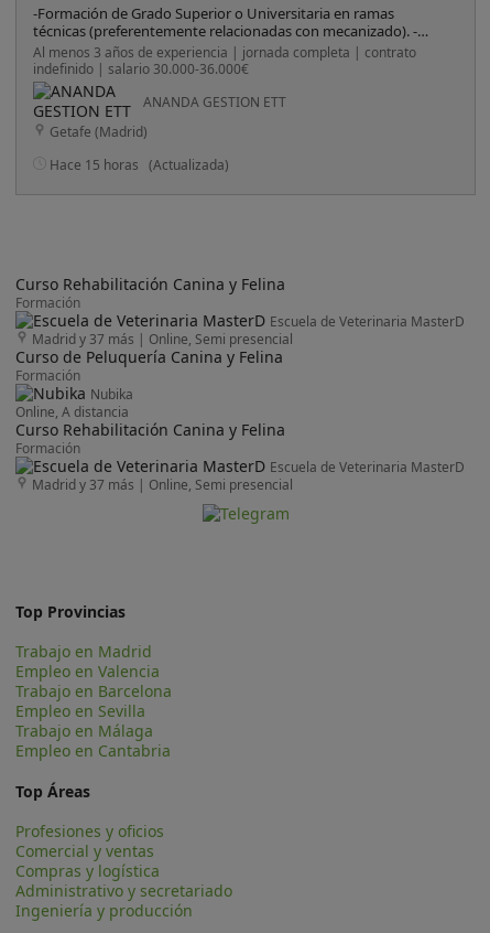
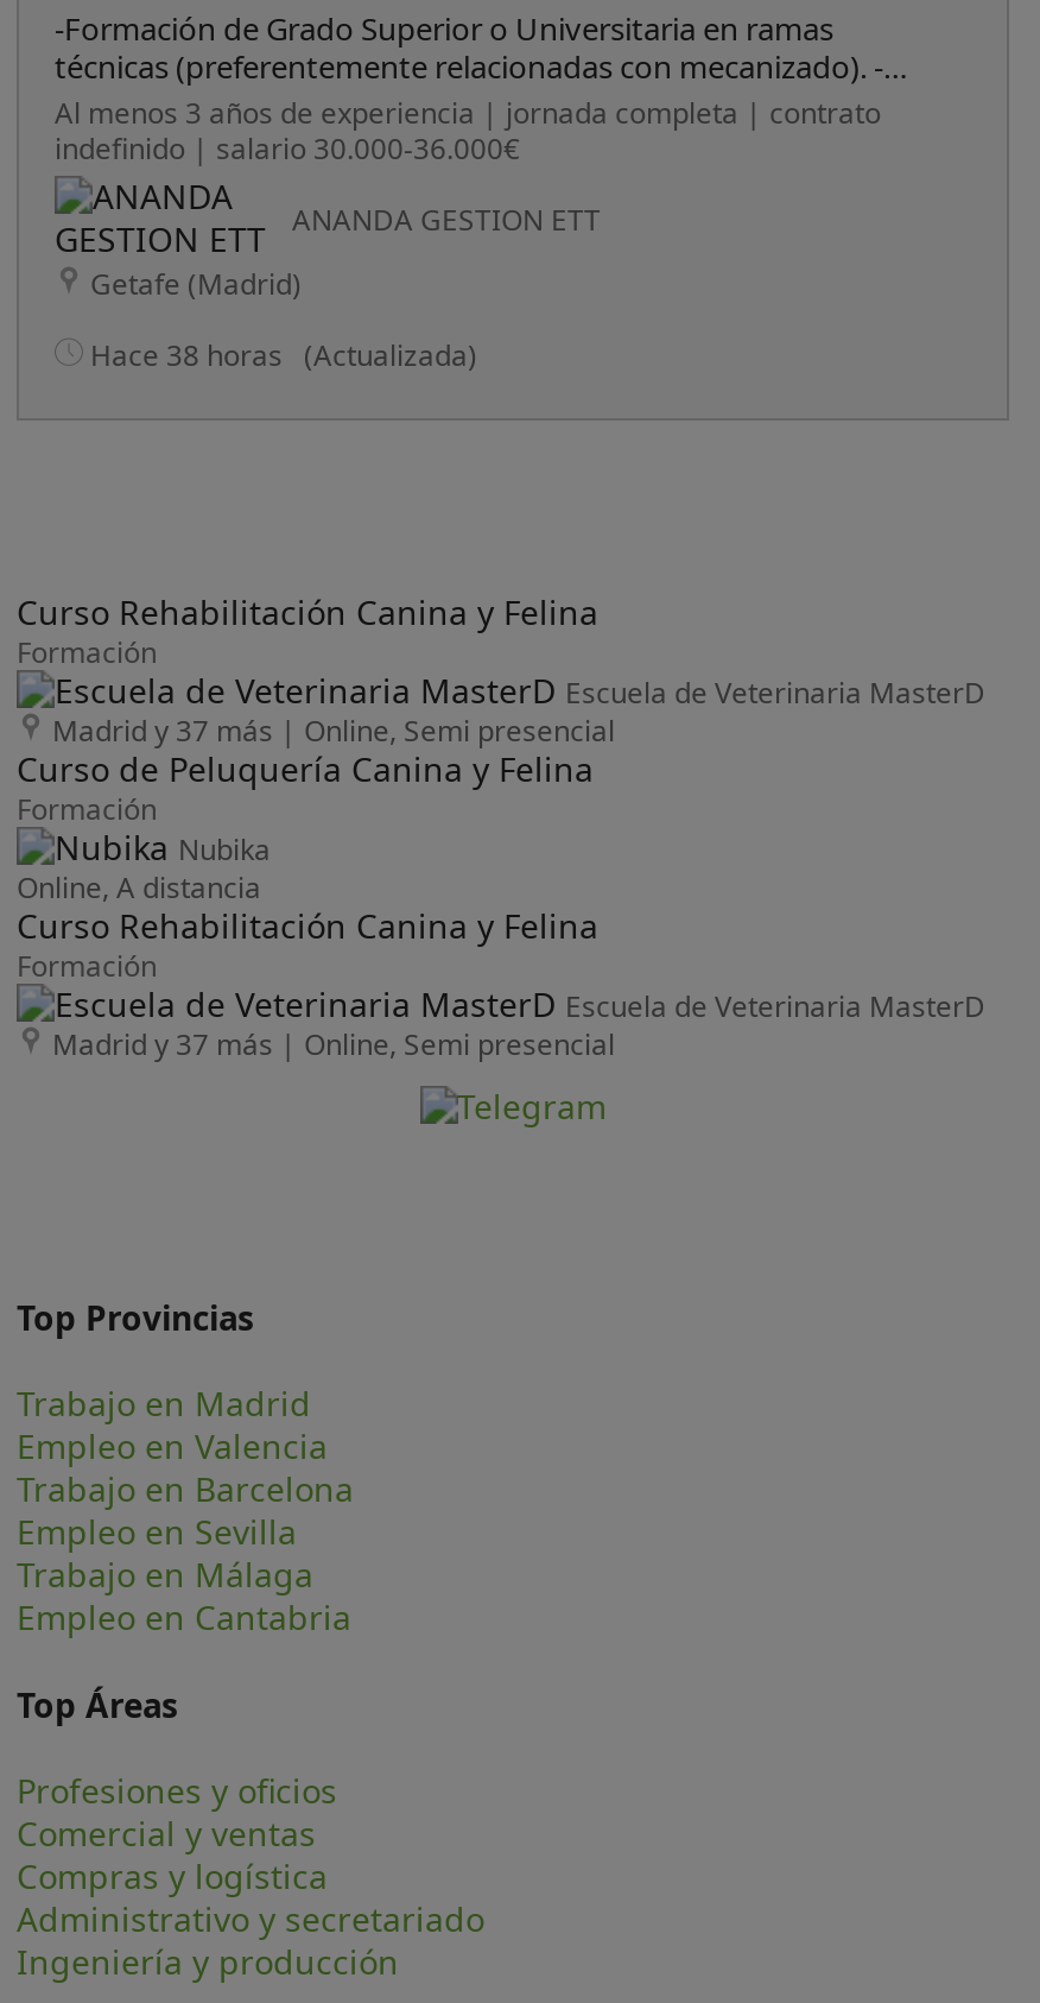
[50,155,229,174] Hace 15 horas (Actualizada) -> [90,335,477,375] Hace 38 horas (Actualizada)

